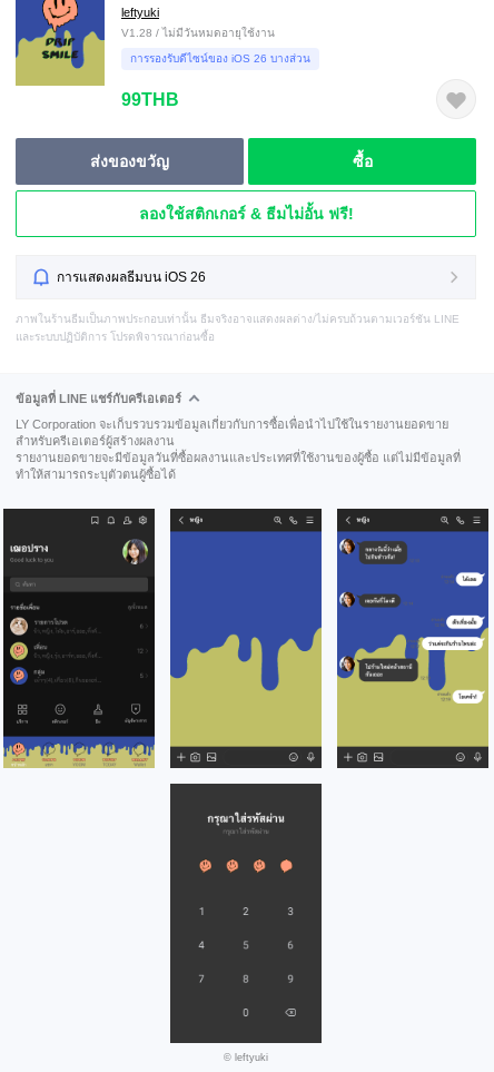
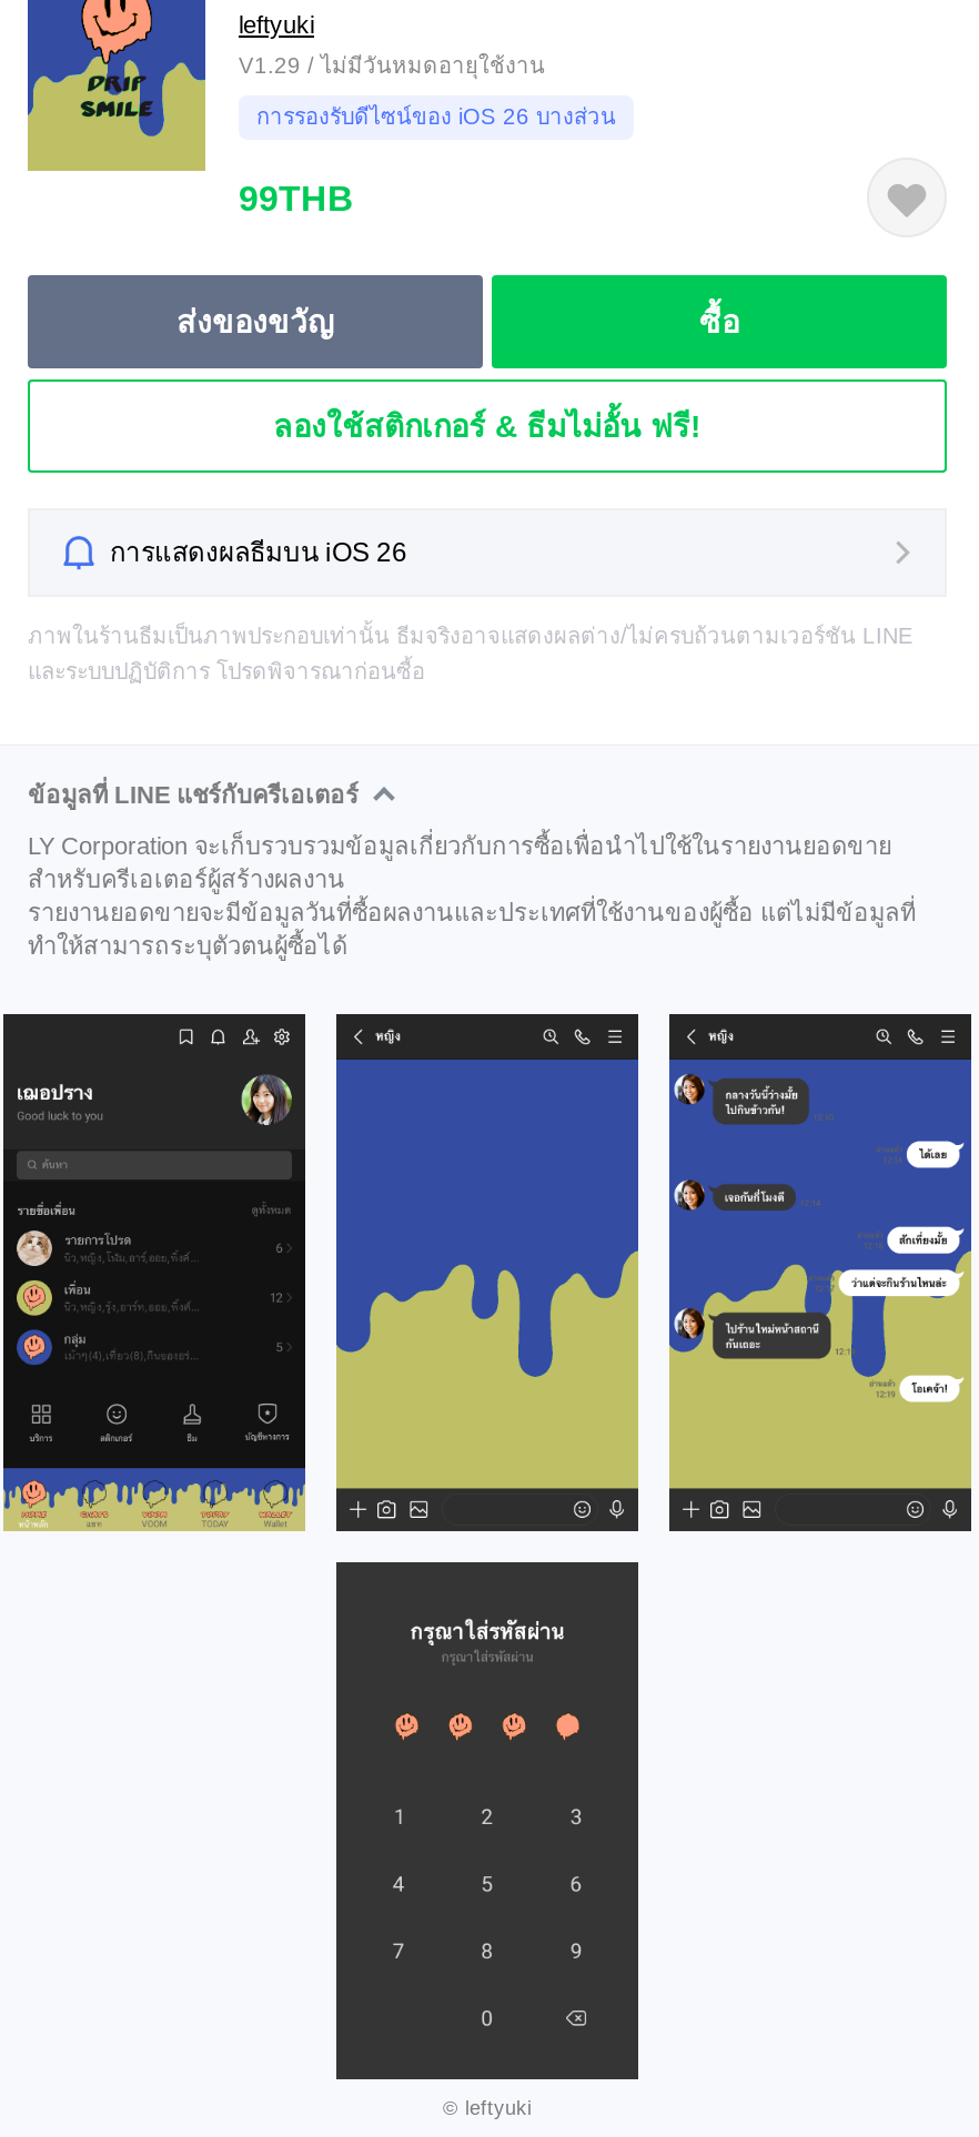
[121,27,275,39] V1.28 / ไม่มีวันหมดอายุใช้งาน -> [239,53,545,78] V1.29 / ไม่มีวันหมดอายุใช้งาน

